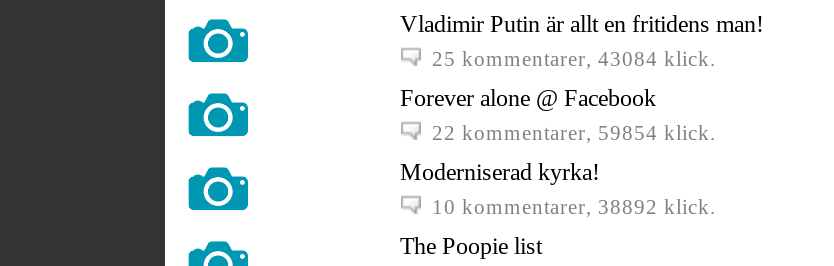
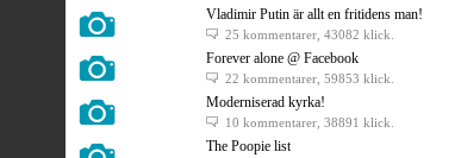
[432,48,716,70] 25 kommentarer, 43084 klick. -> [225,29,394,42] 25 kommentarer, 43082 klick.
[432,122,716,144] 22 kommentarer, 59854 klick. -> [225,72,394,86] 22 kommentarer, 59853 klick.
[432,196,716,218] 10 kommentarer, 38892 klick. -> [225,116,394,129] 10 kommentarer, 38891 klick.

